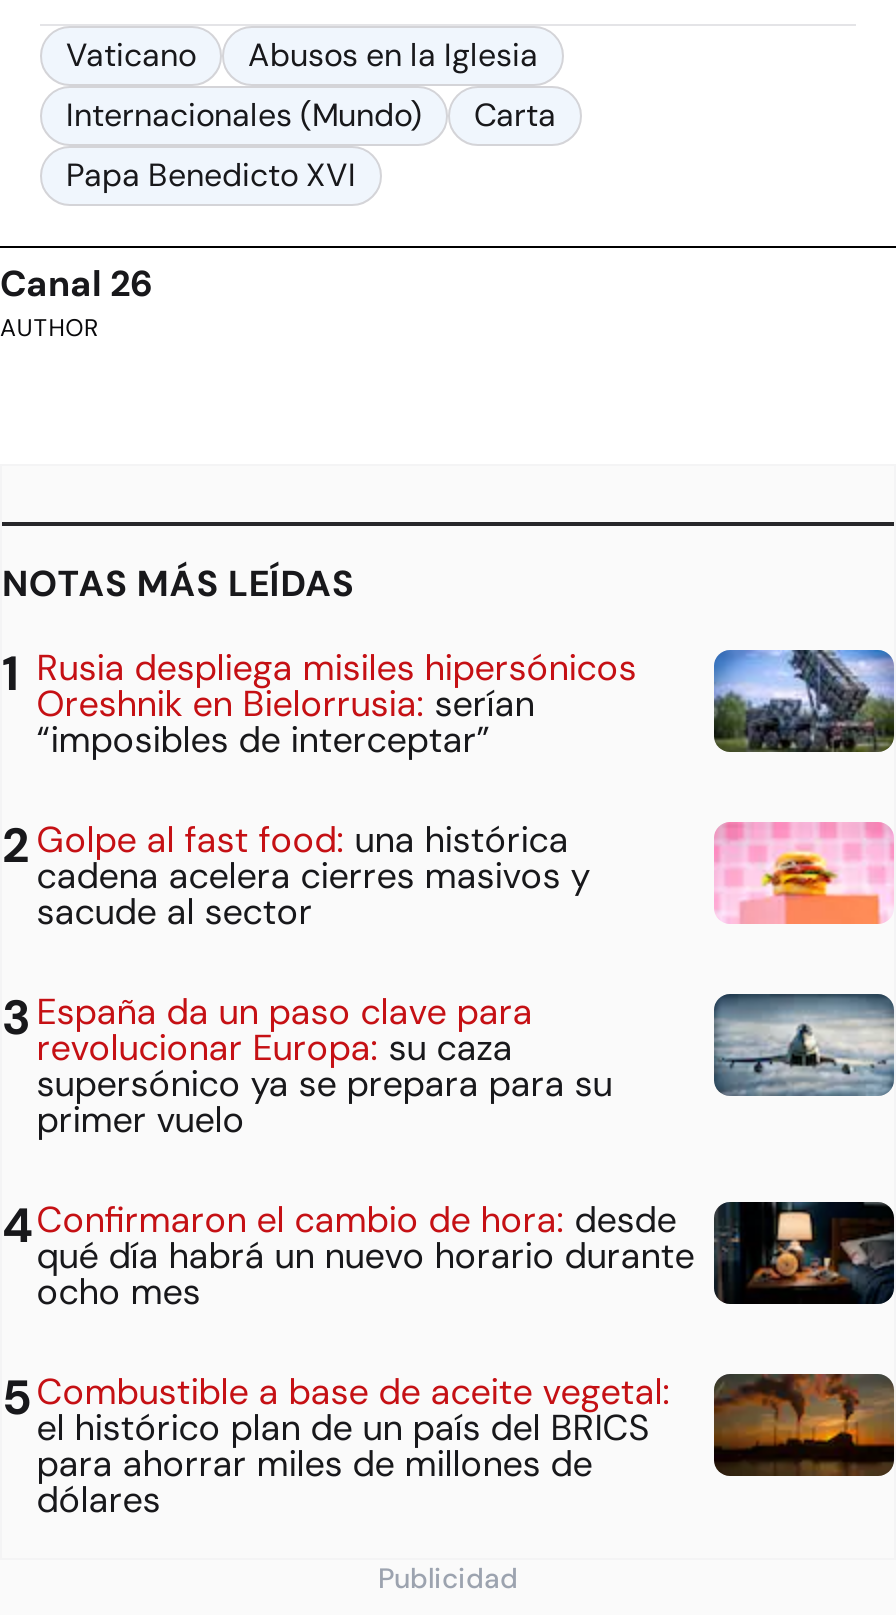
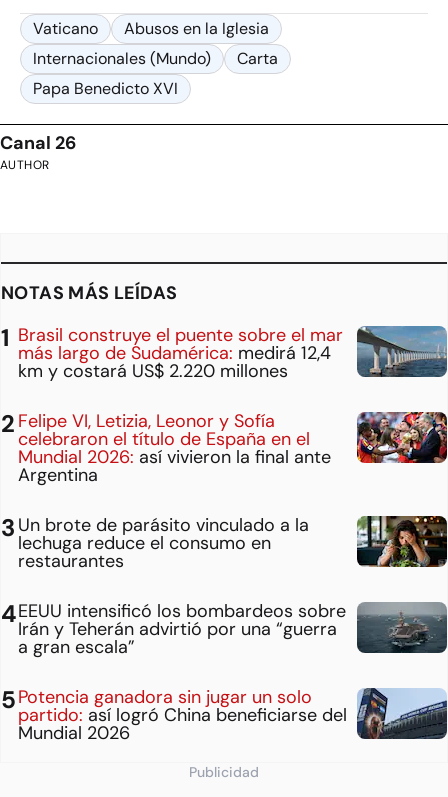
[37,644,890,764] [image] | Rusia despliega misiles hipersónicos | Oreshnik en Bielorrusia: serían | “imposibles de interceptar” -> [18,323,445,383] [image] | Brasil construye el puente sobre el mar | más largo de Sudamérica: medirá 12,4 | km y costará US$ 2.220 millones
[37,816,591,936] Golpe al fast food: una histórica | cadena acelera cierres masivos y | sacude al sector -> [18,409,331,487] Felipe VI, Letizia, Leonor y Sofía | celebraron el título de España en el | Mundial 2026: así vivieron la final ante | Argentina
[714,822,890,926] [image] -> [356,411,445,464] [image]
[37,988,613,1144] España da un paso clave para | revolucionar Europa: su caza | supersónico ya se prepara para su | primer vuelo -> [18,513,309,573] Un brote de parásito vinculado a la | lechuga reduce el consumo en | restaurantes
[712,992,890,1132] [image] -> [356,498,445,568] [image]
[37,1196,890,1316] [image] | Confirmaron el cambio de hora: desde | qué día habrá un nuevo horario durante | ocho mes -> [18,599,445,659] [image] | EEUU intensificó los bombardeos sobre | Irán y Teherán advirtió por una “guerra | a gran escala”
[37,1368,890,1524] [image] | Combustible a base de aceite vegetal: | el histórico plan de un país del BRICS | para ahorrar miles de millones de | dólares -> [18,685,445,745] [image] | Potencia ganadora sin jugar un solo | partido: así logró China beneficiarse del | Mundial 2026

